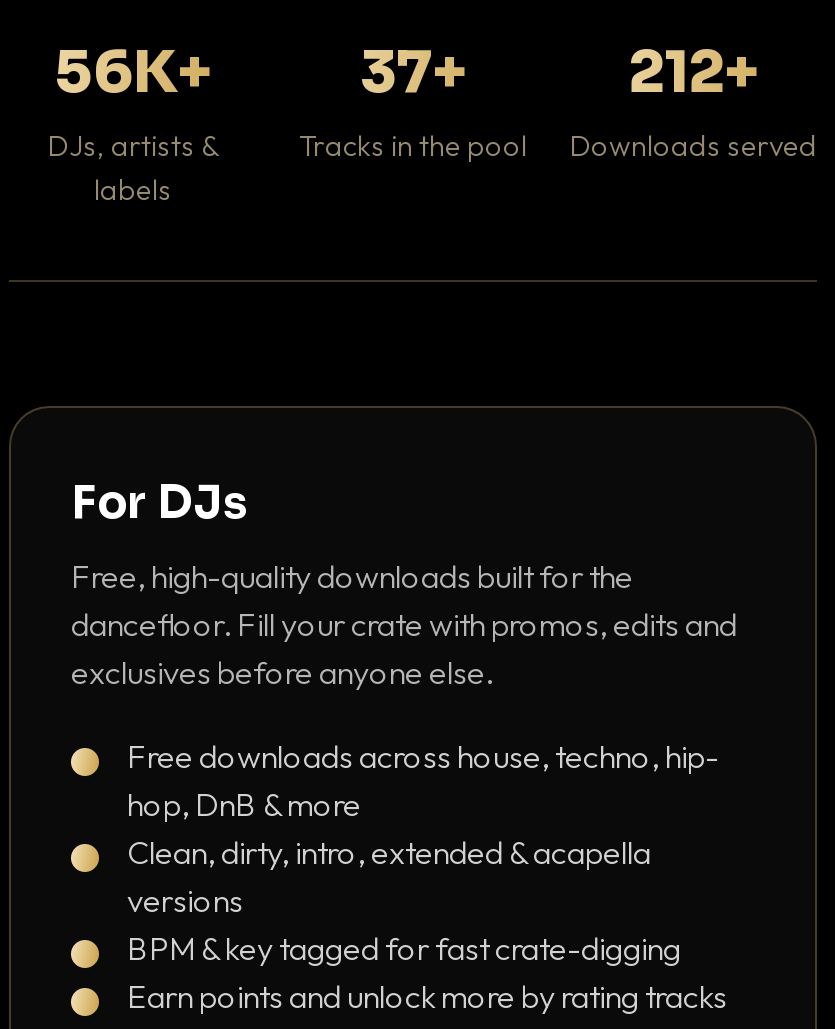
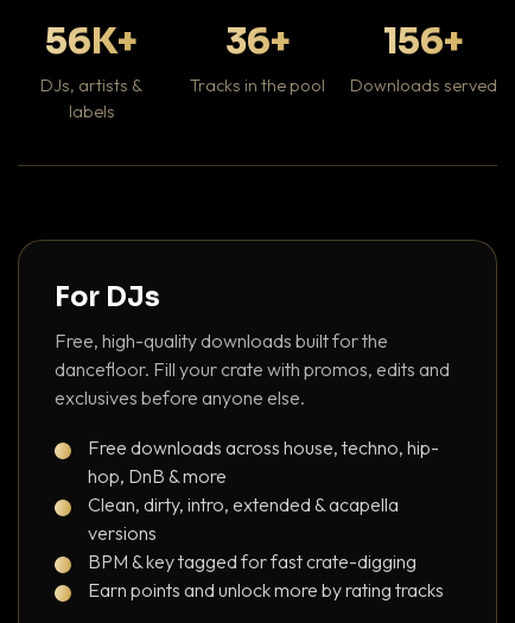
[360,36,466,108] 37+ -> [225,20,290,63] 36+
[628,36,758,108] 212+ -> [383,20,464,63] 156+

